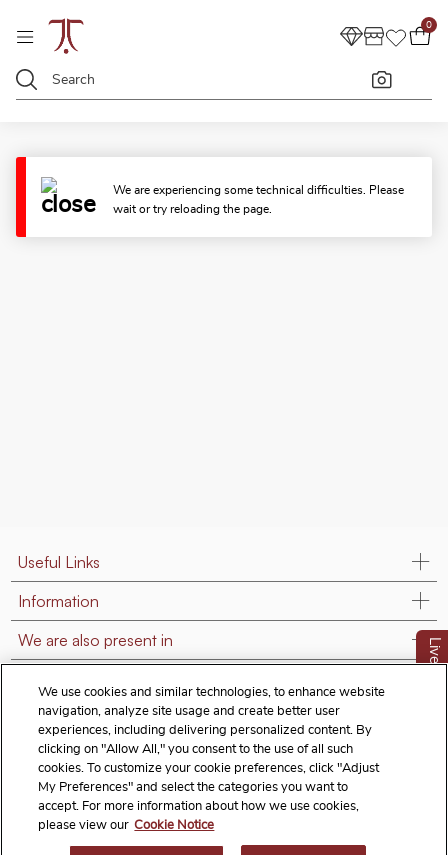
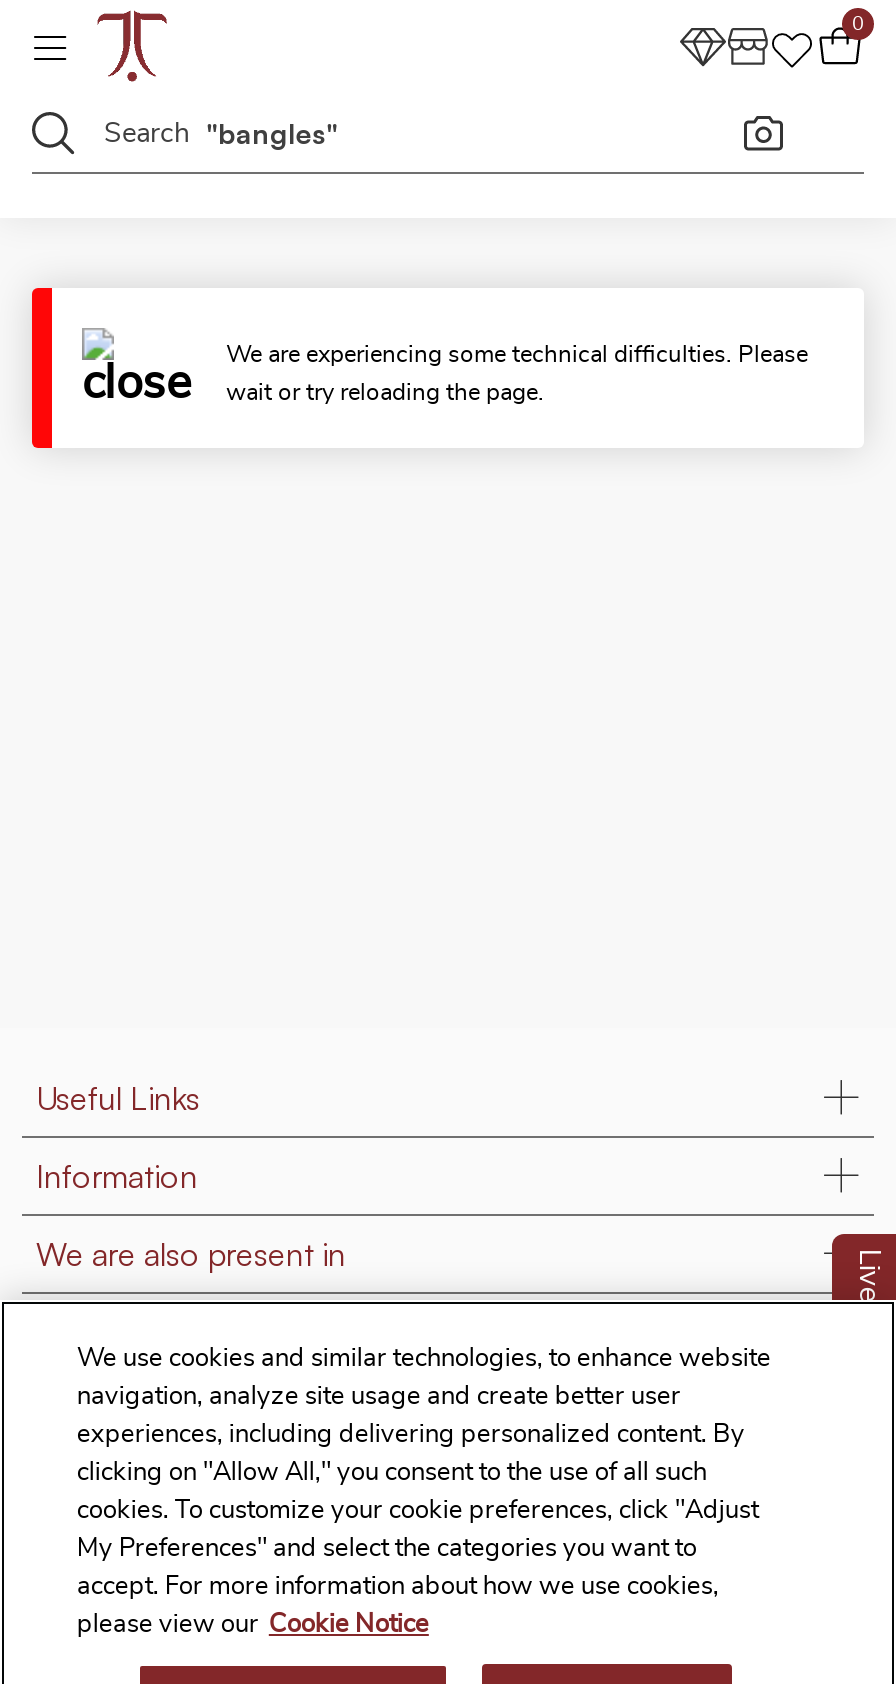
none -> [206,116,338,150] "bangles"

